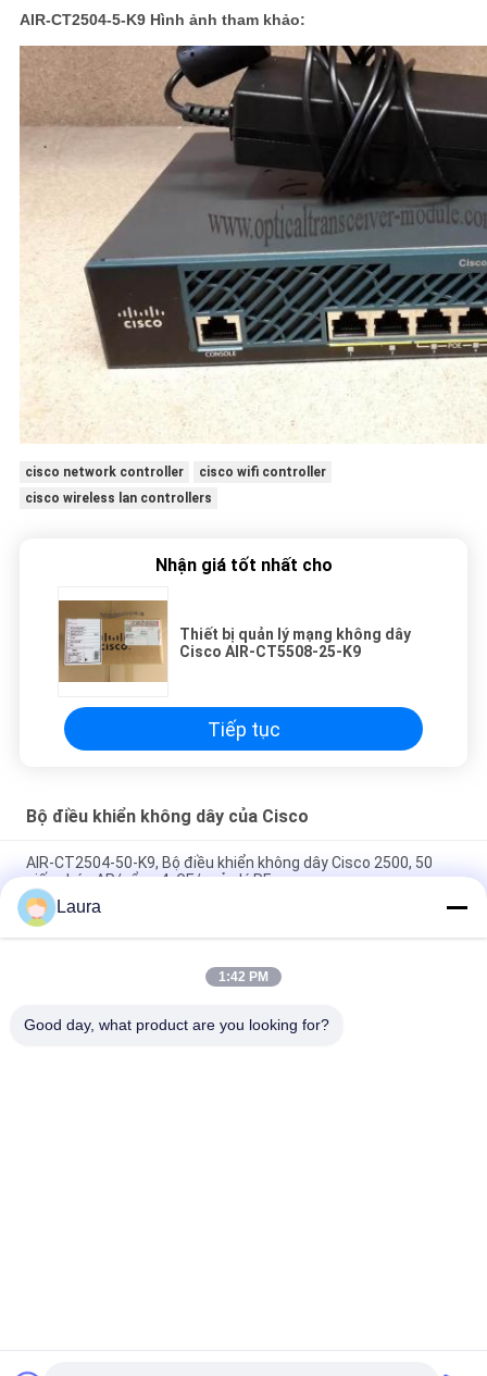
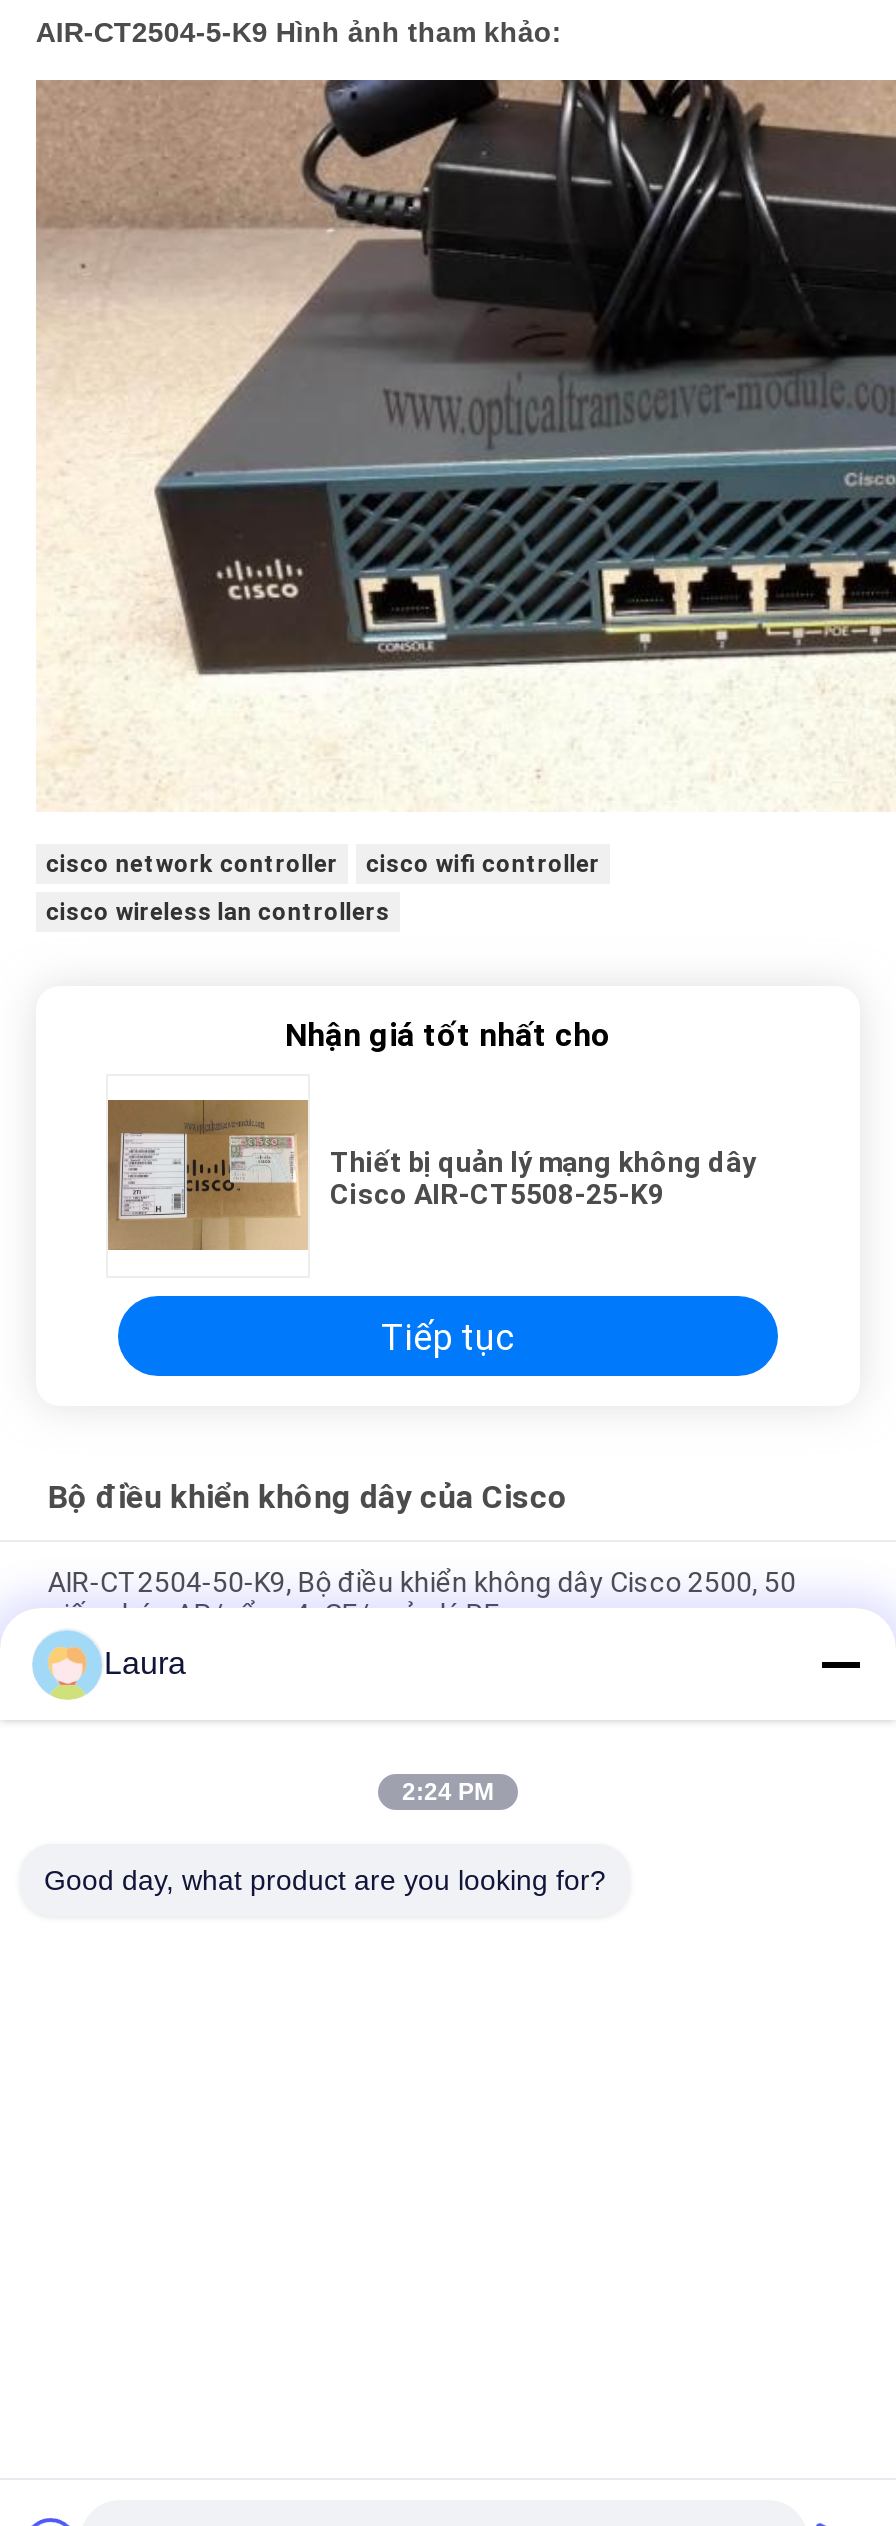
[218,969,269,984] 1:42 PM -> [402,1778,494,1806] 2:24 PM

